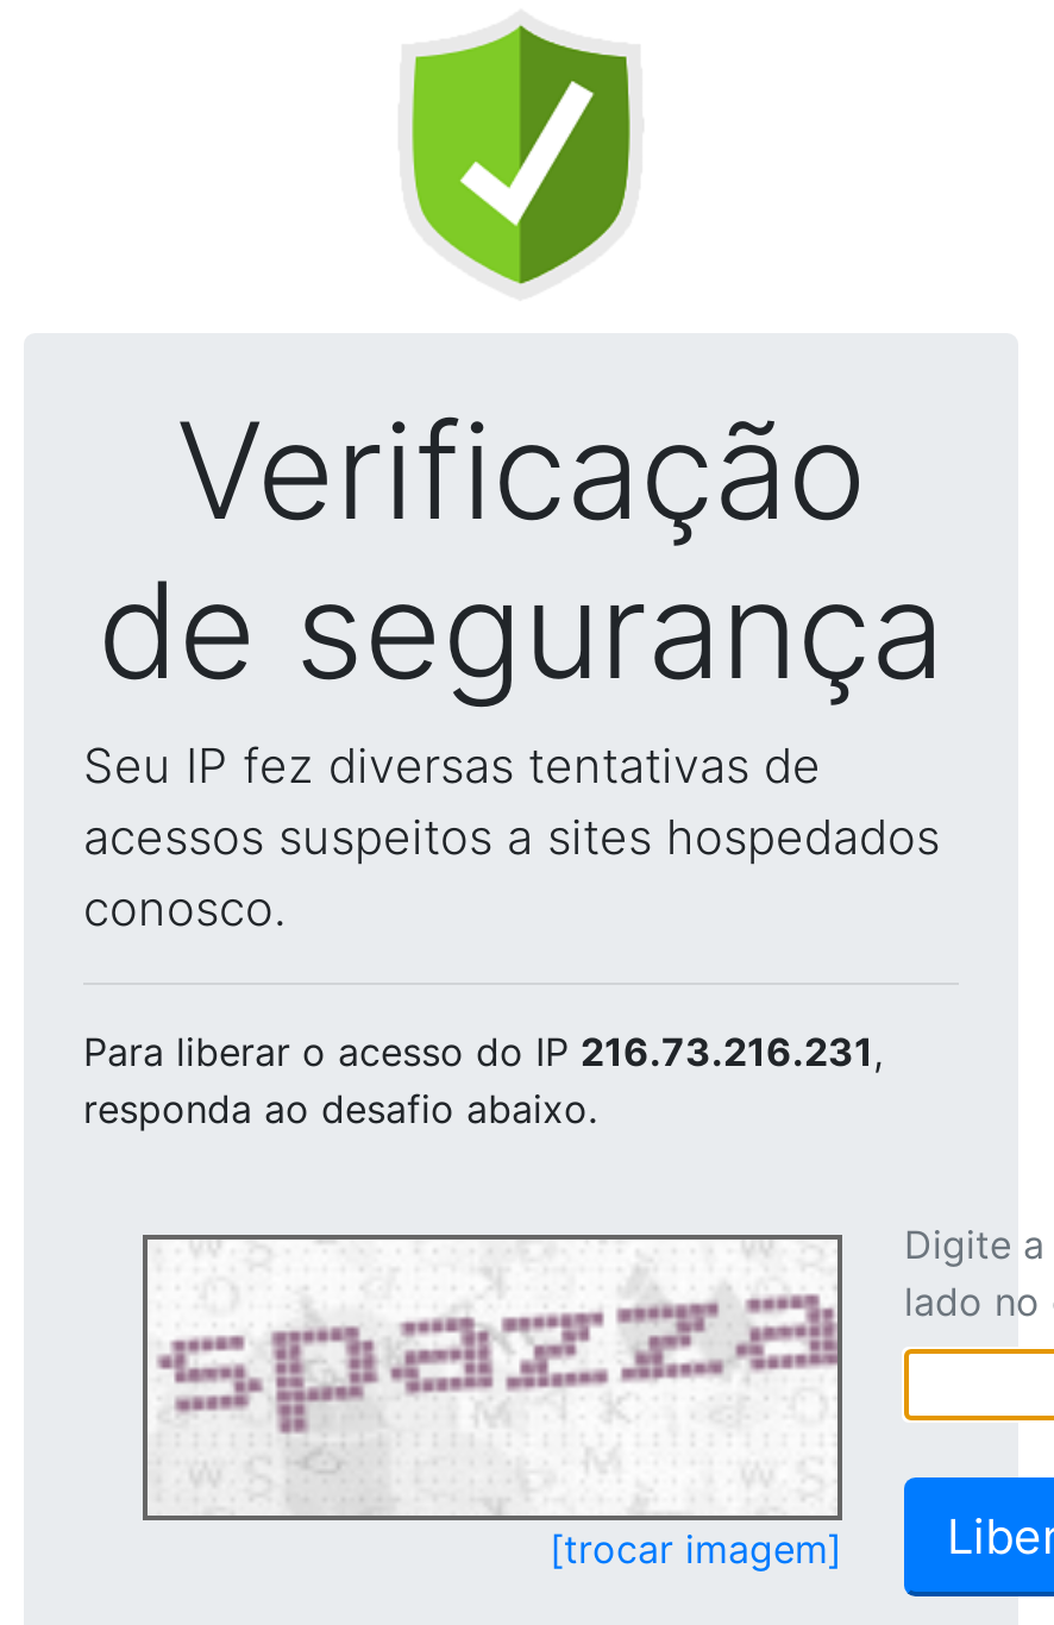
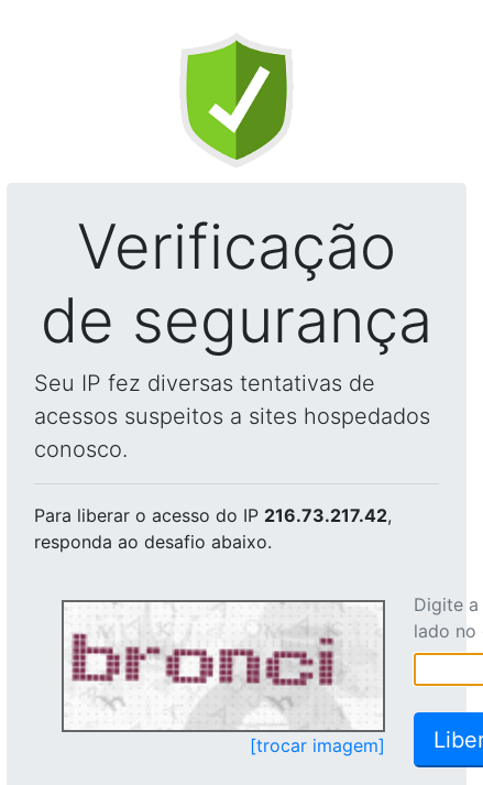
[83,1028,883,1075] Para liberar o acesso do IP 216.73.216.231, -> [34,504,392,526] Para liberar o acesso do IP 216.73.217.42,
[157,1292,840,1511] [image] -> [69,620,383,728] [image]

